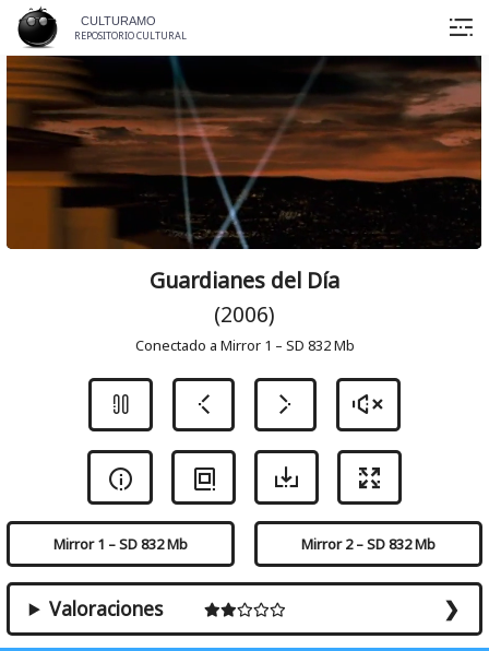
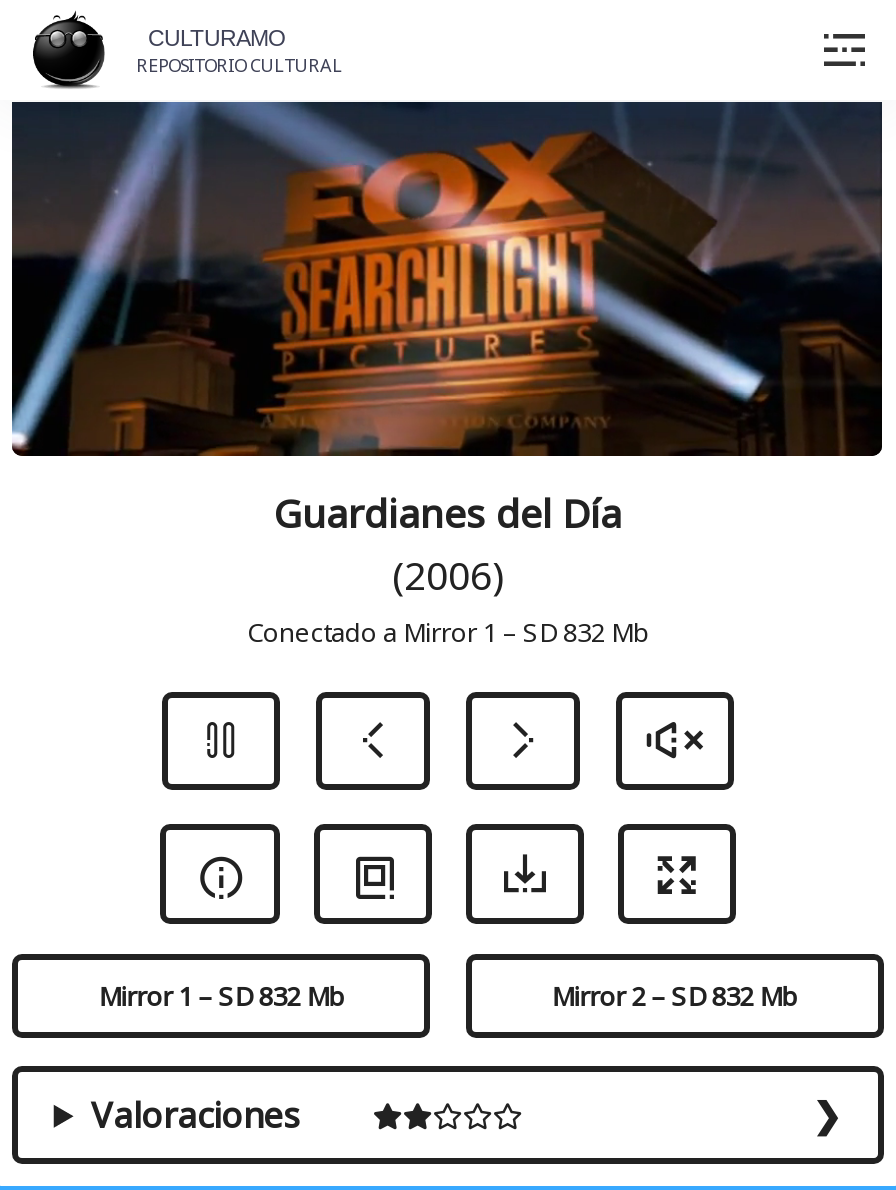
[5,55,482,250] [image] -> [10,100,884,458] [image]

